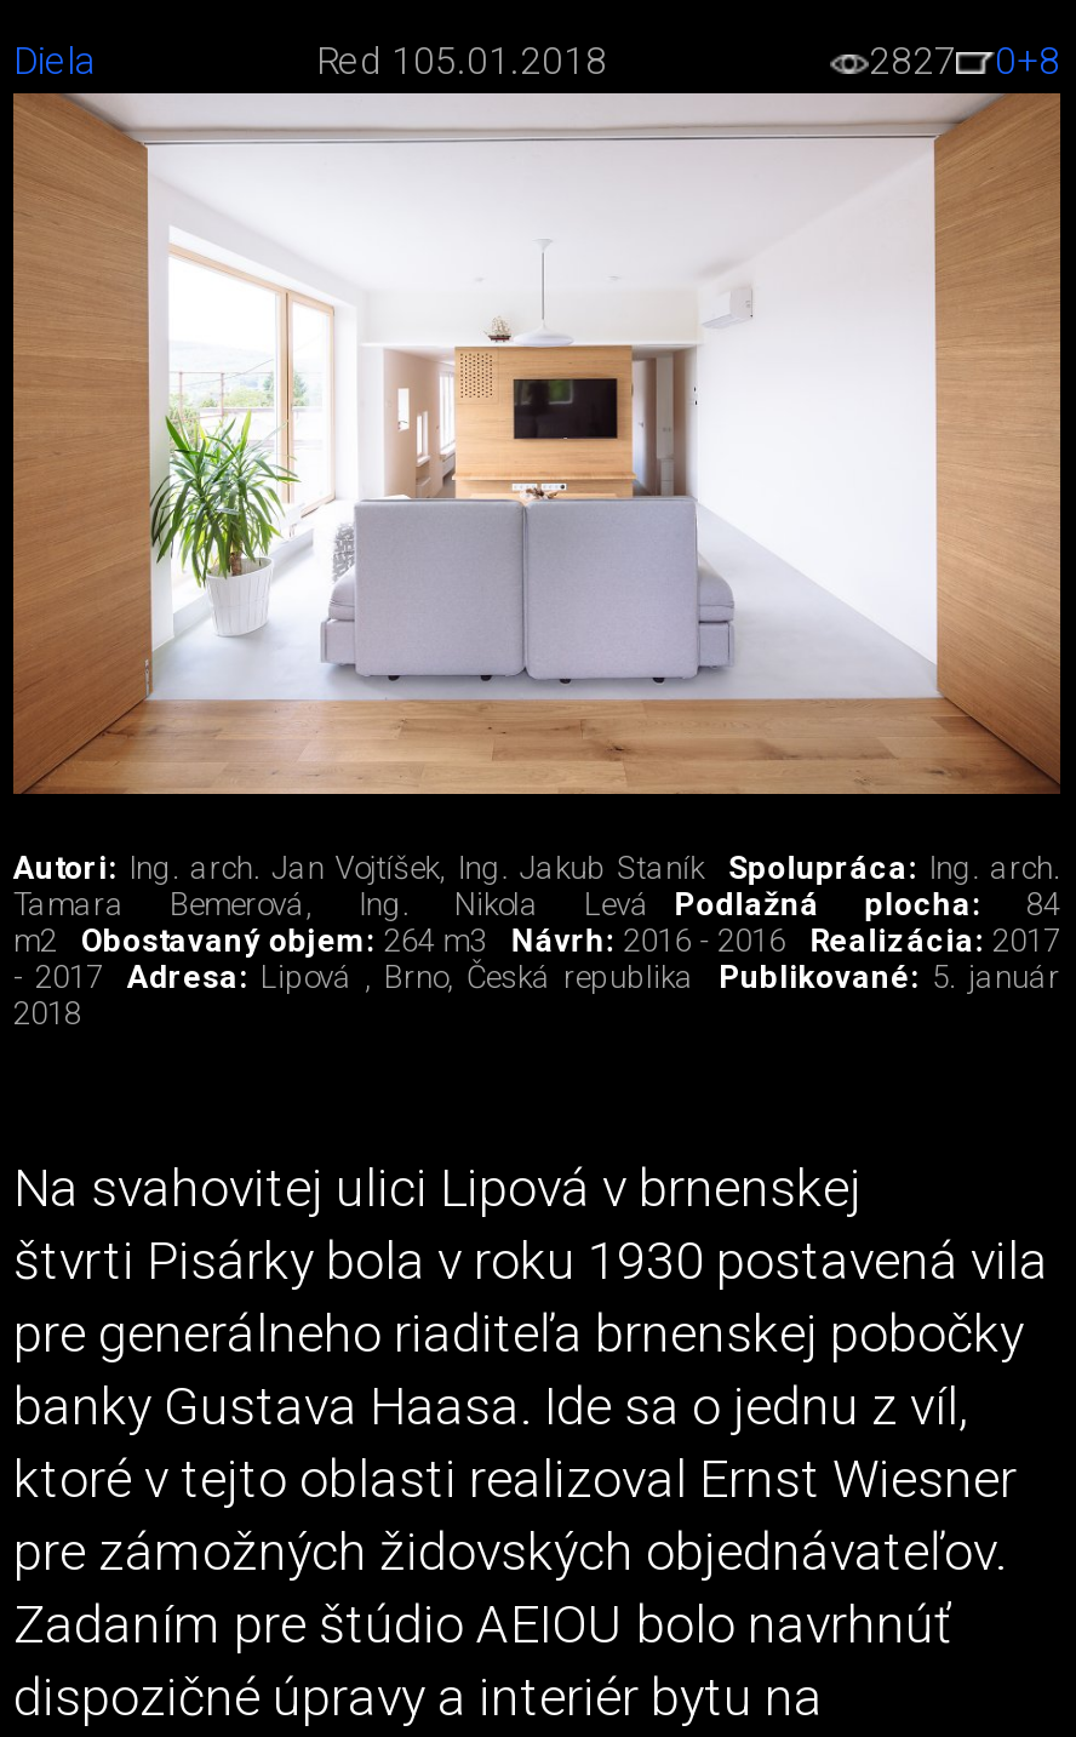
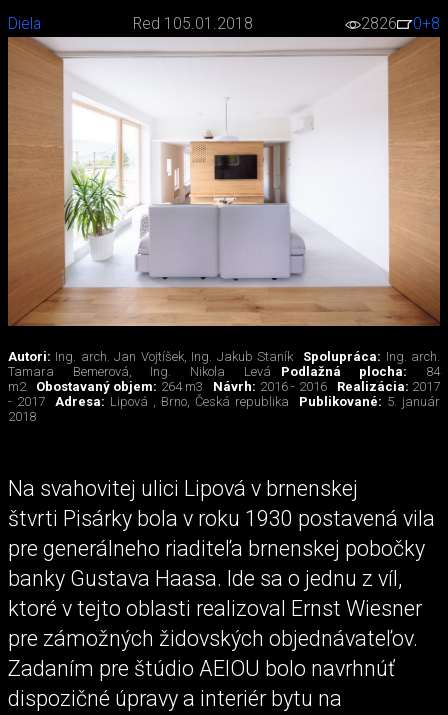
[869,41,1060,85] 2827 0+8 -> [361,15,440,33] 2826 0+8

